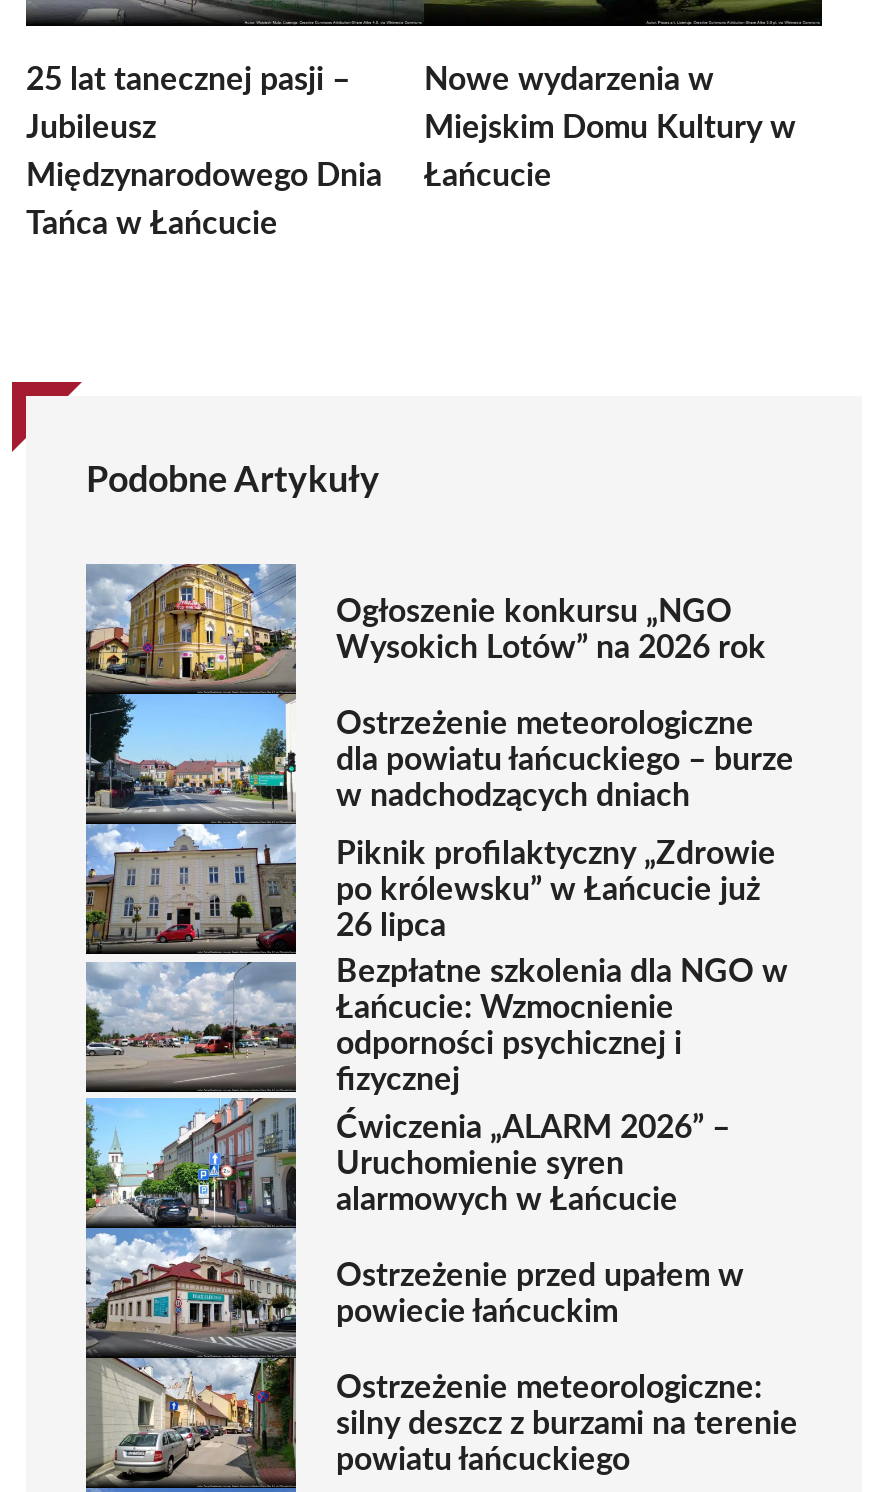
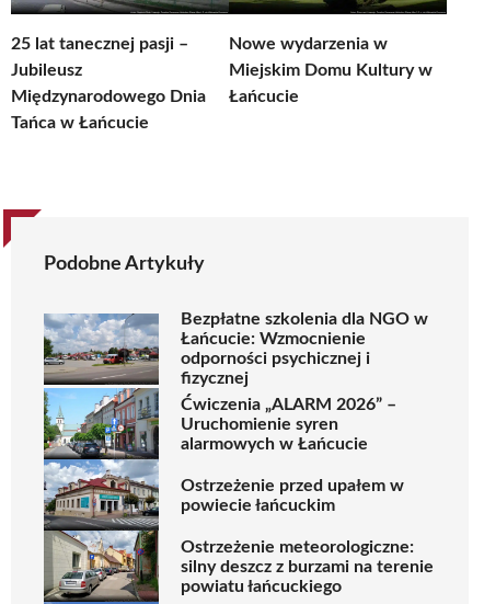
[84,562,794,956] [image] | Ogłoszenie konkursu „NGO | Wysokich Lotów” na 2026 rok | Ostrzeżenie meteorologiczne | dla powiatu łańcuckiego – burze | w nadchodzących dniach | Piknik profilaktyczny „Zdrowie | po królewsku” w Łańcucie już | 26 lipca -> none

